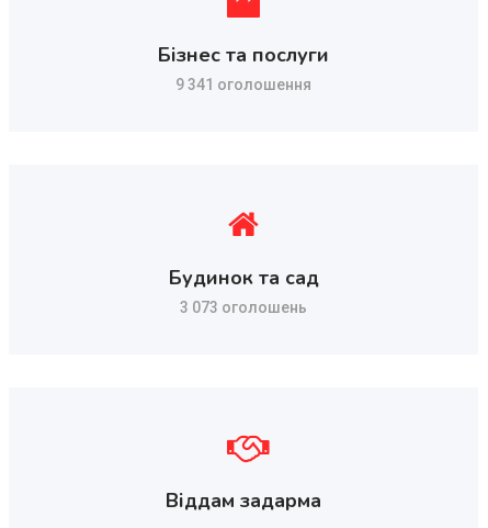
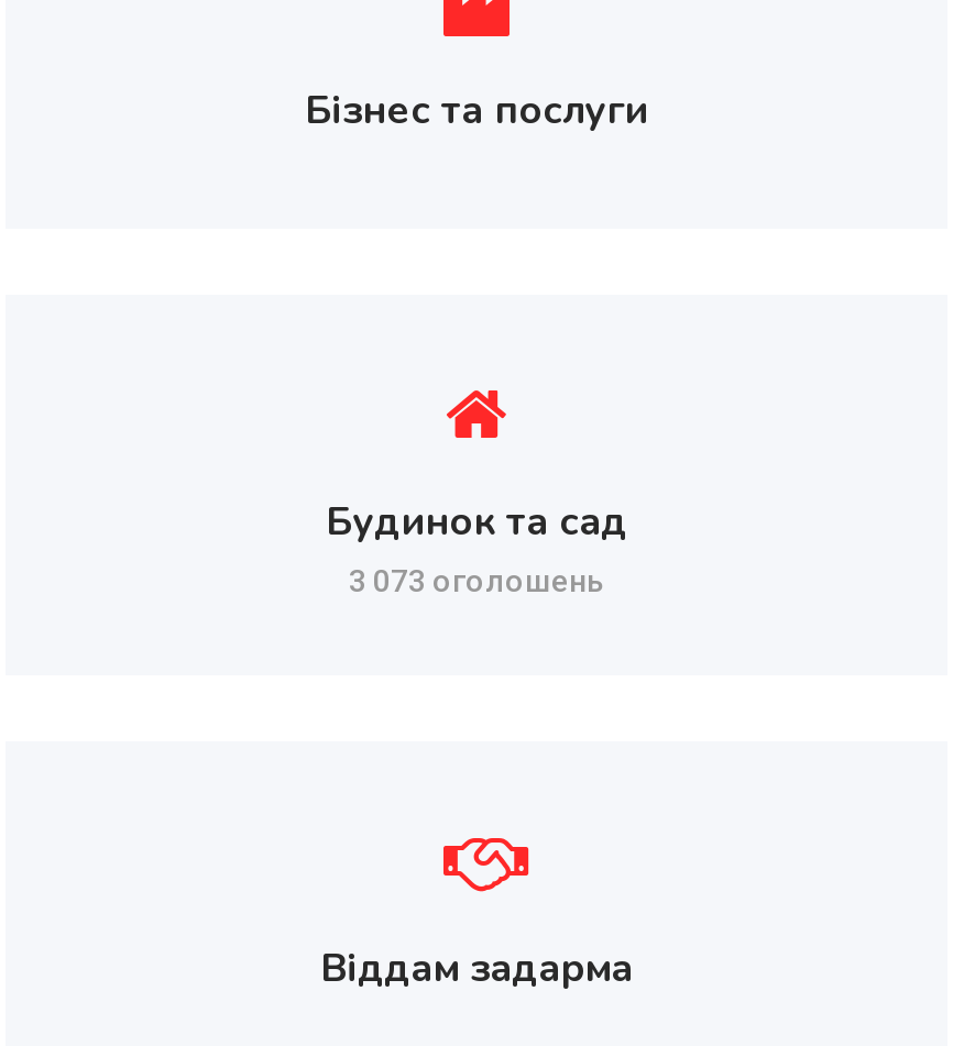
[175,76,311,93] 9 341 оголошення -> none

